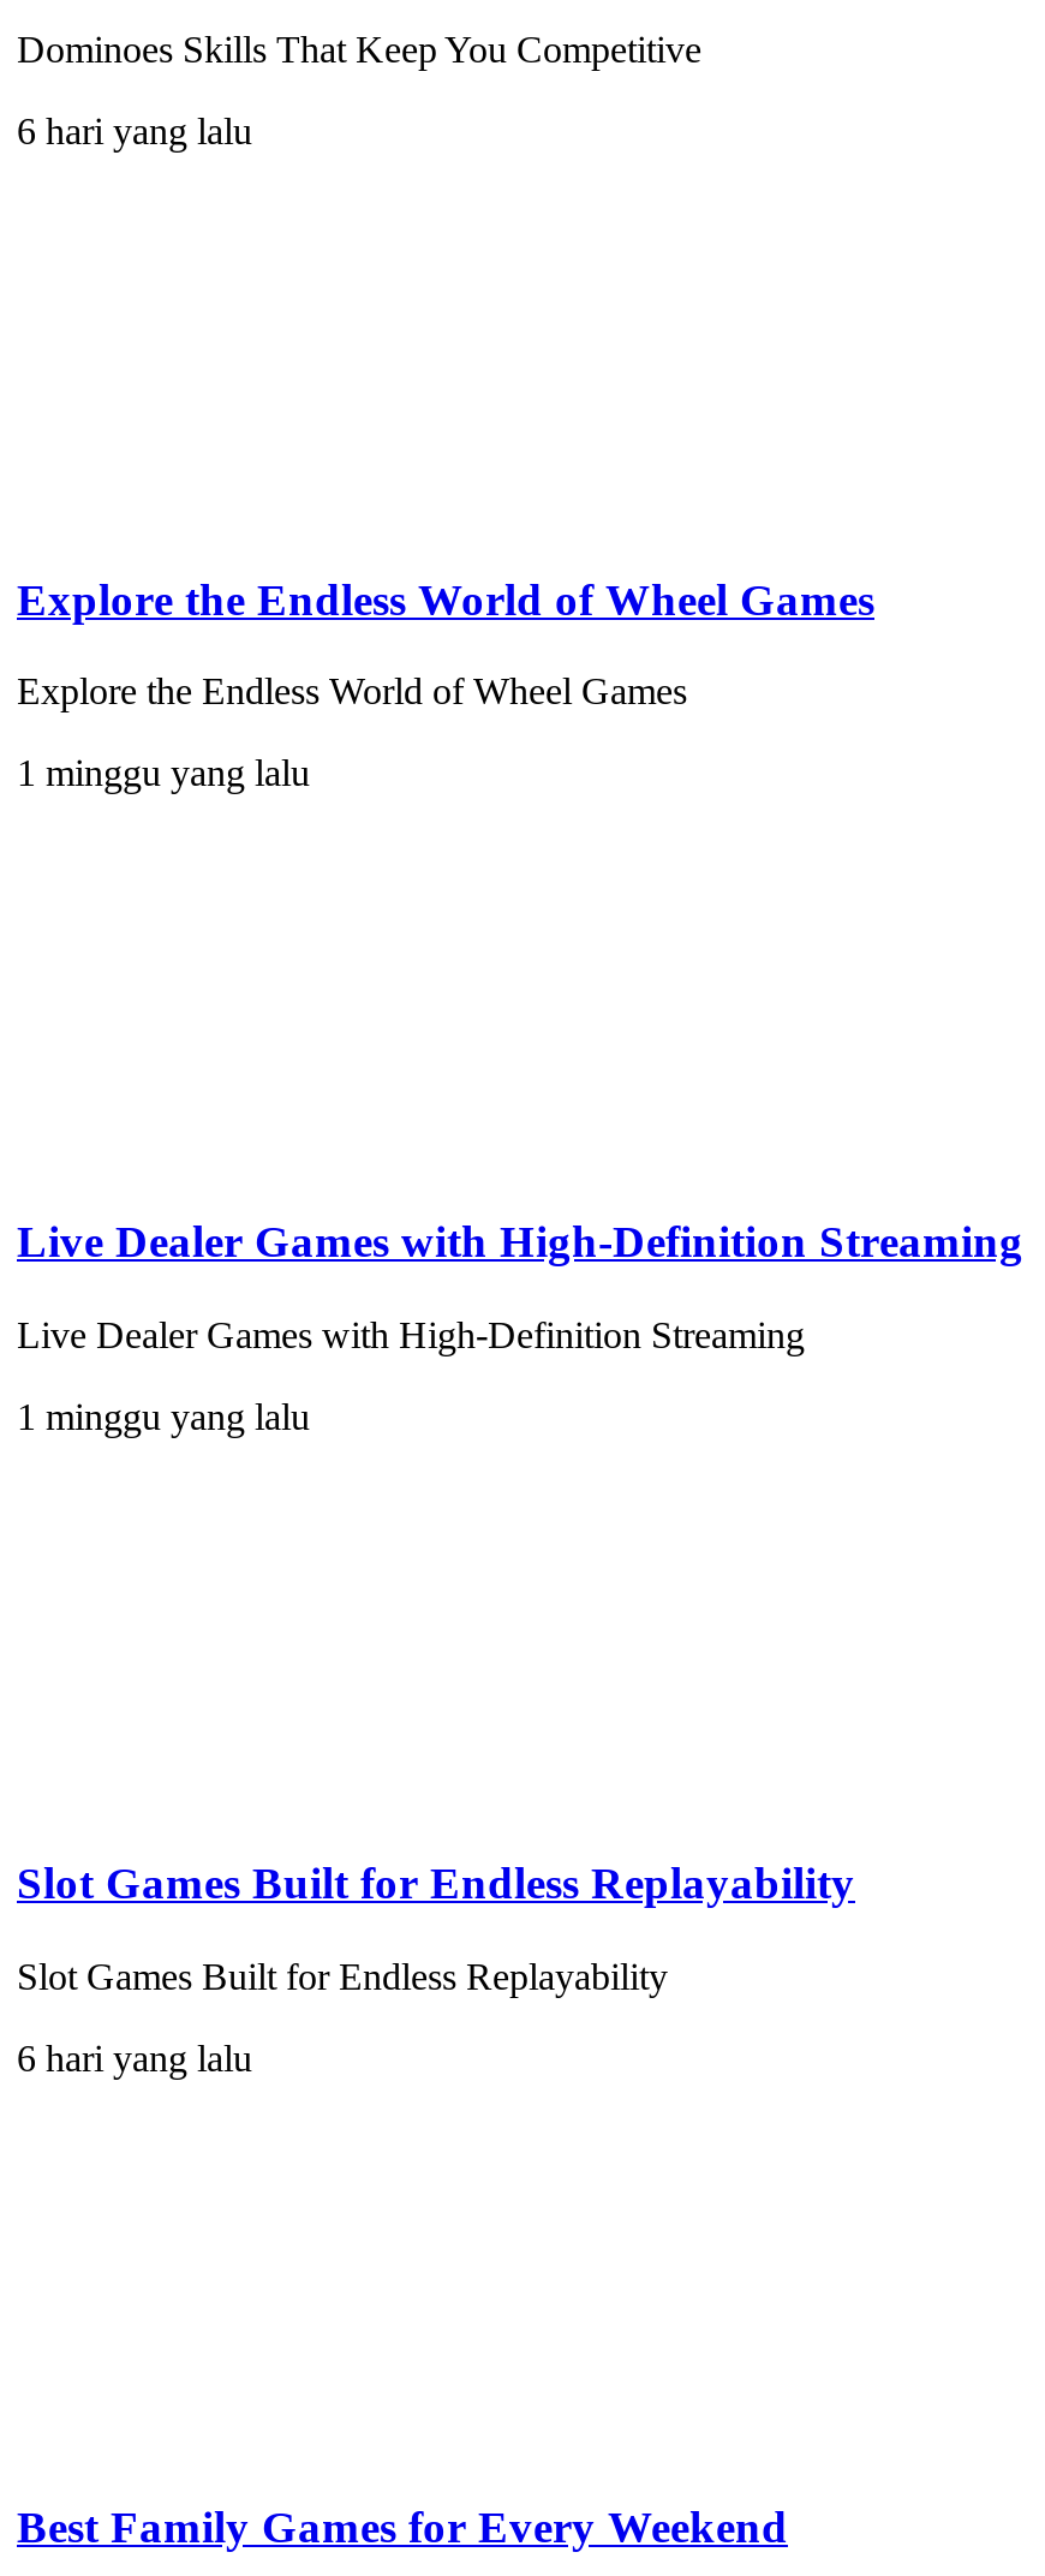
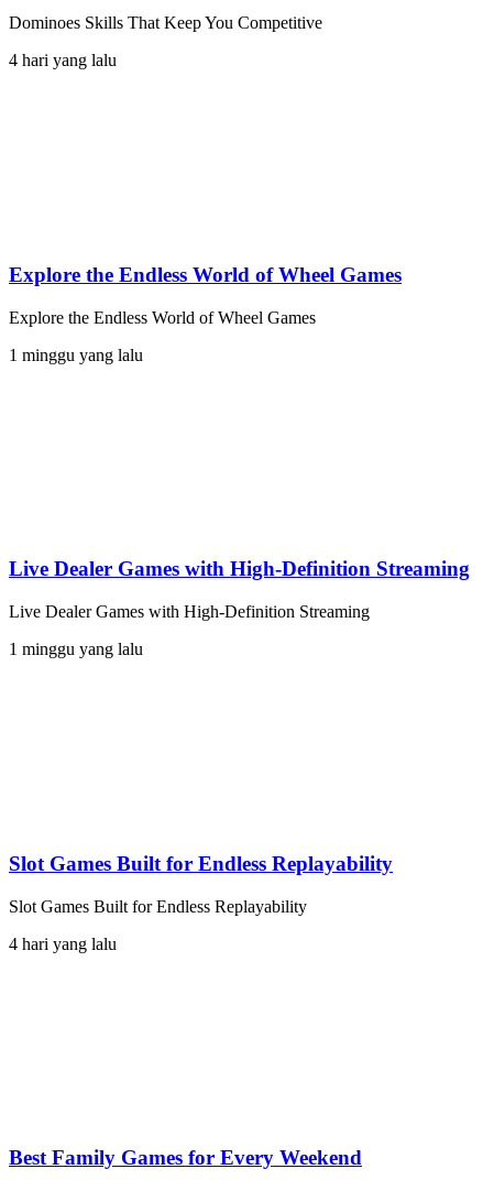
[17,110,252,151] 6 hari yang lalu -> [9,51,117,70] 4 hari yang lalu
[17,2038,252,2079] 6 hari yang lalu -> [9,934,117,953] 4 hari yang lalu

